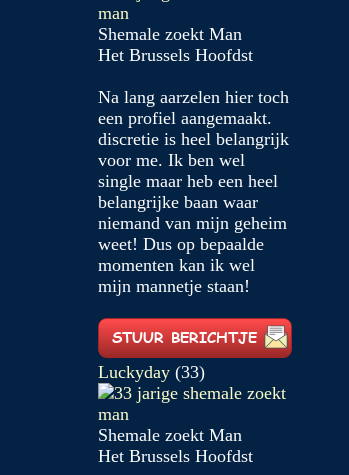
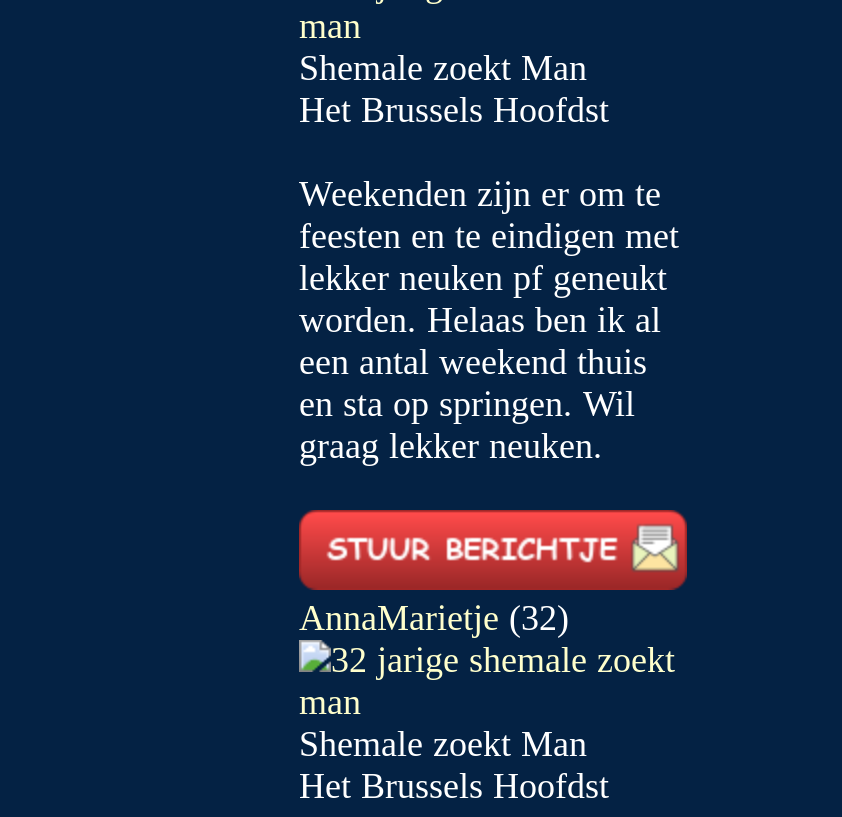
[98,87,289,296] Na lang aarzelen hier toch | een profiel aangemaakt. | discretie is heel belangrijk | voor me. Ik ben wel | single maar heb een heel | belangrijke baan waar | niemand van mijn geheim | weet! Dus op bepaalde | momenten kan ik wel | mijn mannetje staan! -> [299,174,679,466] Weekenden zijn er om te | feesten en te eindigen met | lekker neuken pf geneukt | worden. Helaas ben ik al | een antal weekend thuis | en sta op springen. Wil | graag lekker neuken.
[98,362,205,382] Luckyday (33) -> [299,598,569,638] AnnaMarietje (32)

